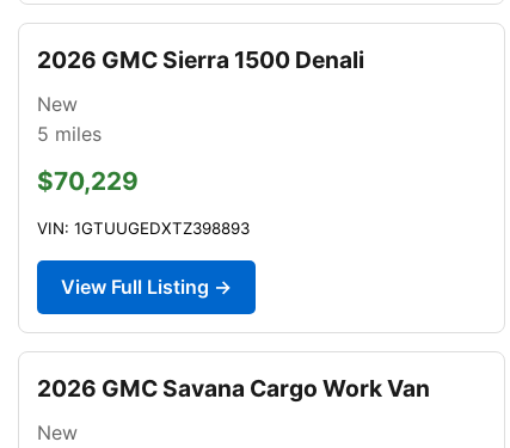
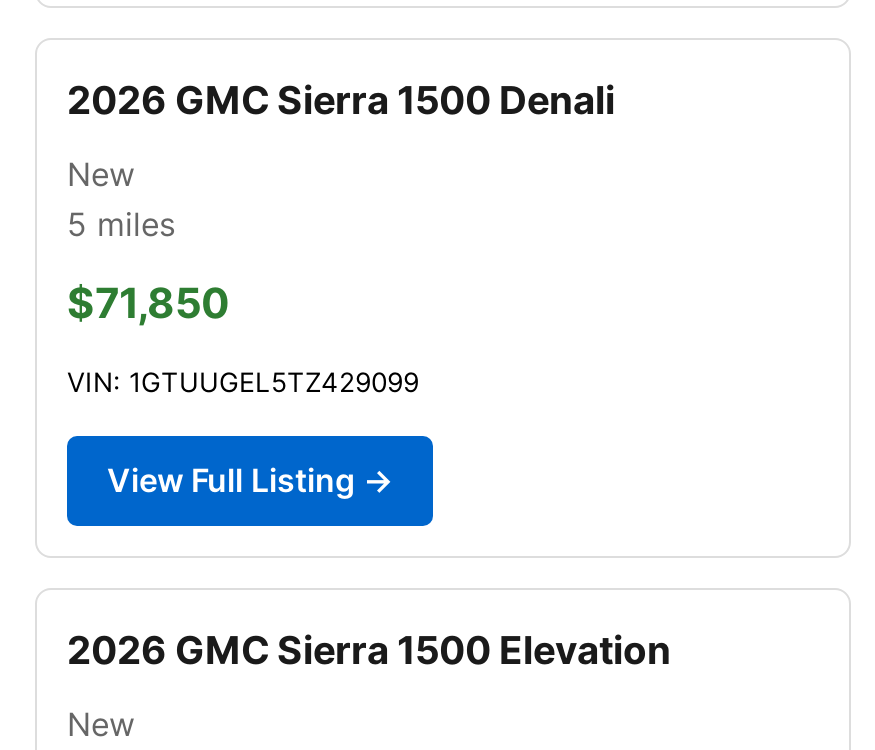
[37,166,139,196] $70,229 -> [67,278,229,328] $71,850
[37,219,250,238] VIN: 1GTUUGEDXTZ398893 -> [67,366,419,398] VIN: 1GTUUGEL5TZ429099
[37,374,430,402] 2026 GMC Savana Cargo Work Van -> [67,626,671,674] 2026 GMC Sierra 1500 Elevation

